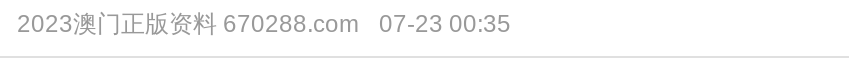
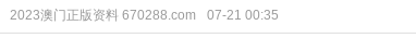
[17,10,511,38] 2023澳门正版资料 670288.com 07-23 00:35 -> [10,8,279,23] 2023澳门正版资料 670288.com 07-21 00:35

